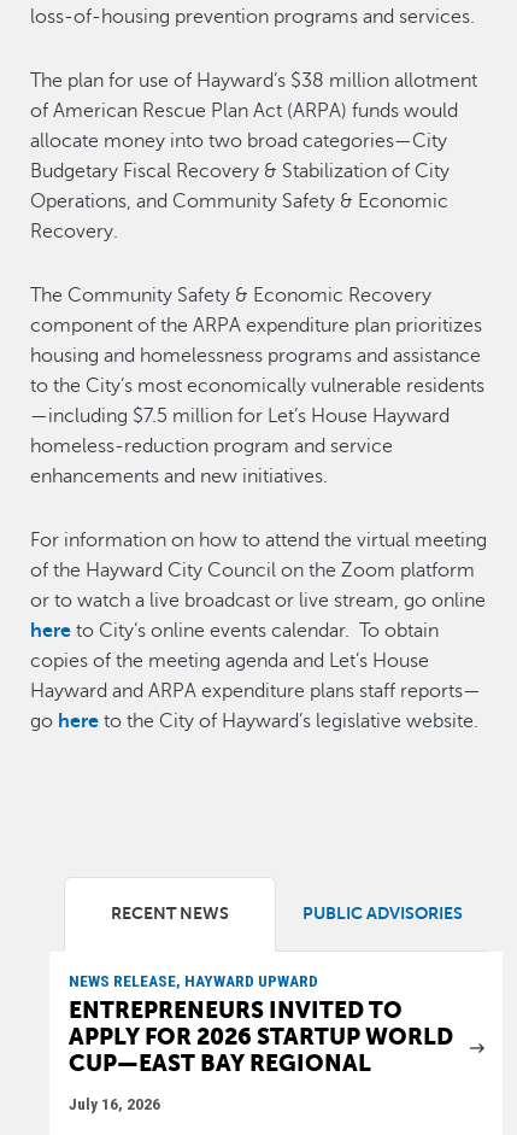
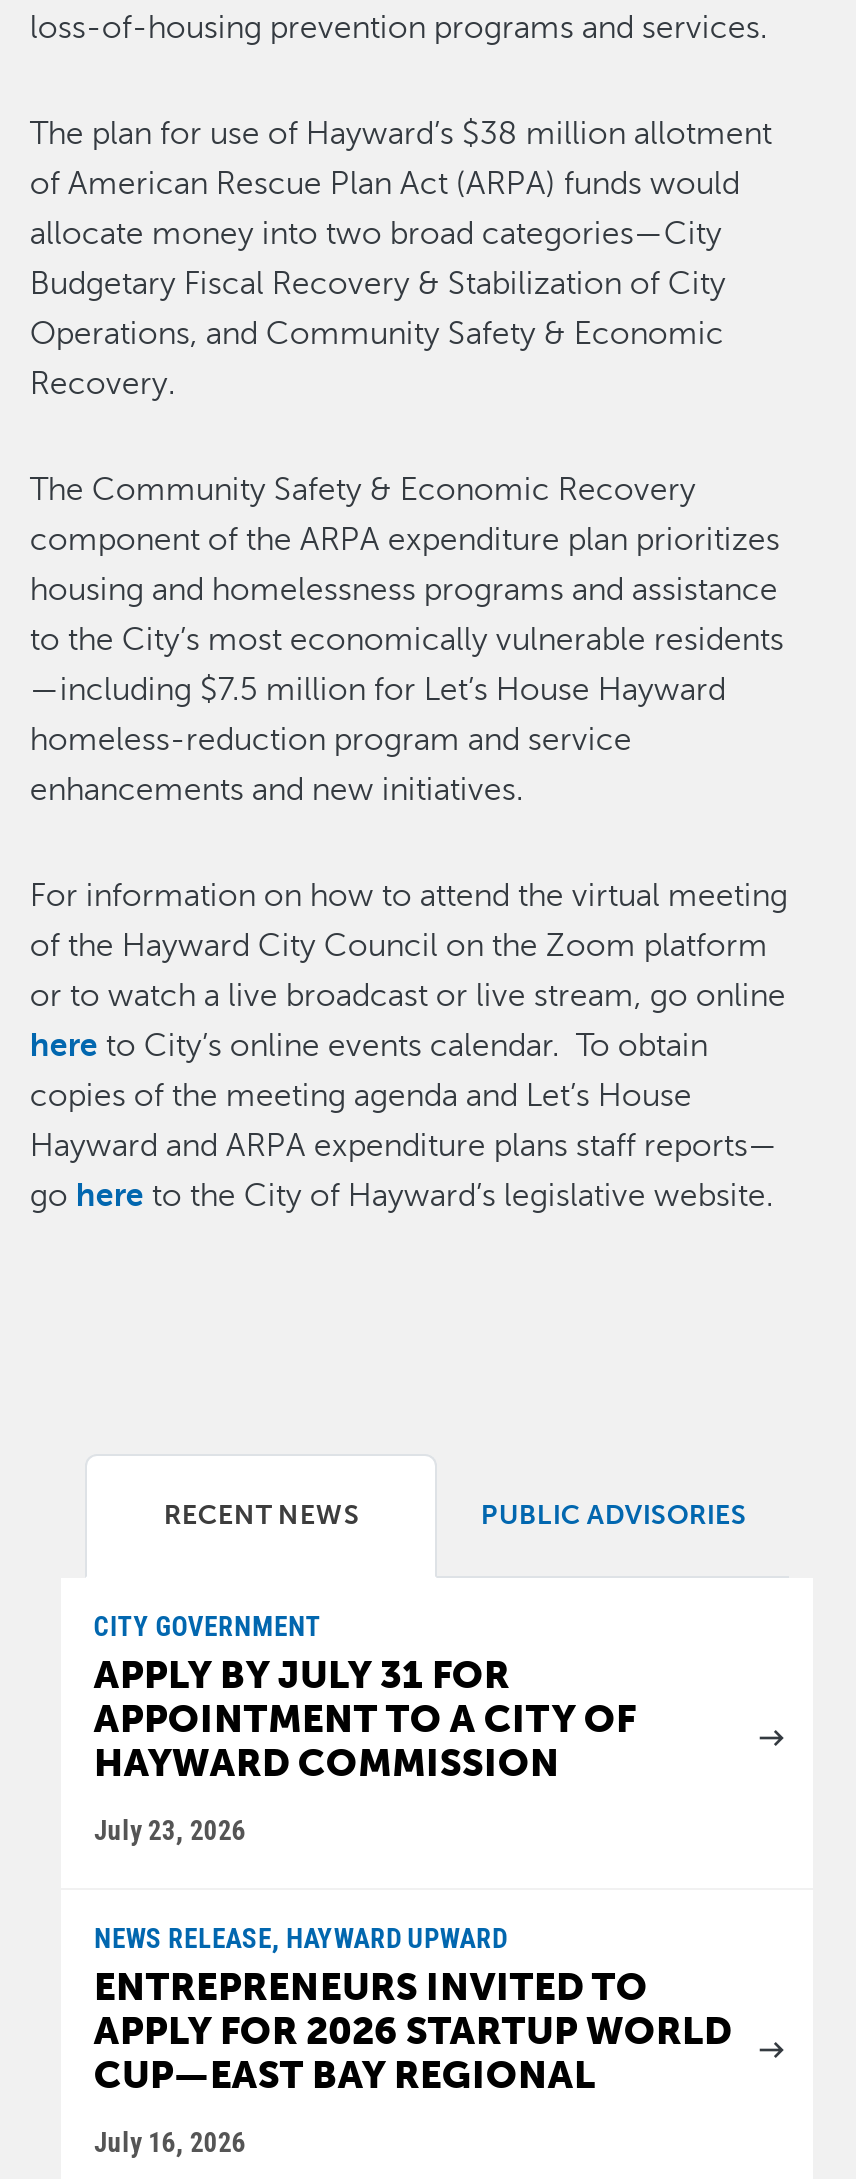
none -> [94,1609,636,1845] CITY GOVERNMENT | APPLY BY JULY 31 FOR | APPOINTMENT TO A CITY OF | HAYWARD COMMISSION | July 23, 2026

